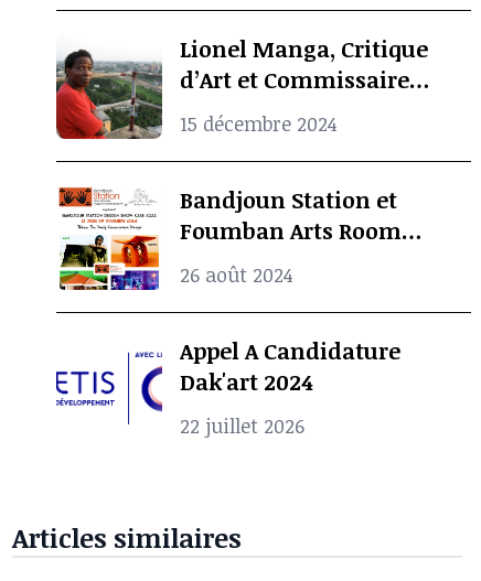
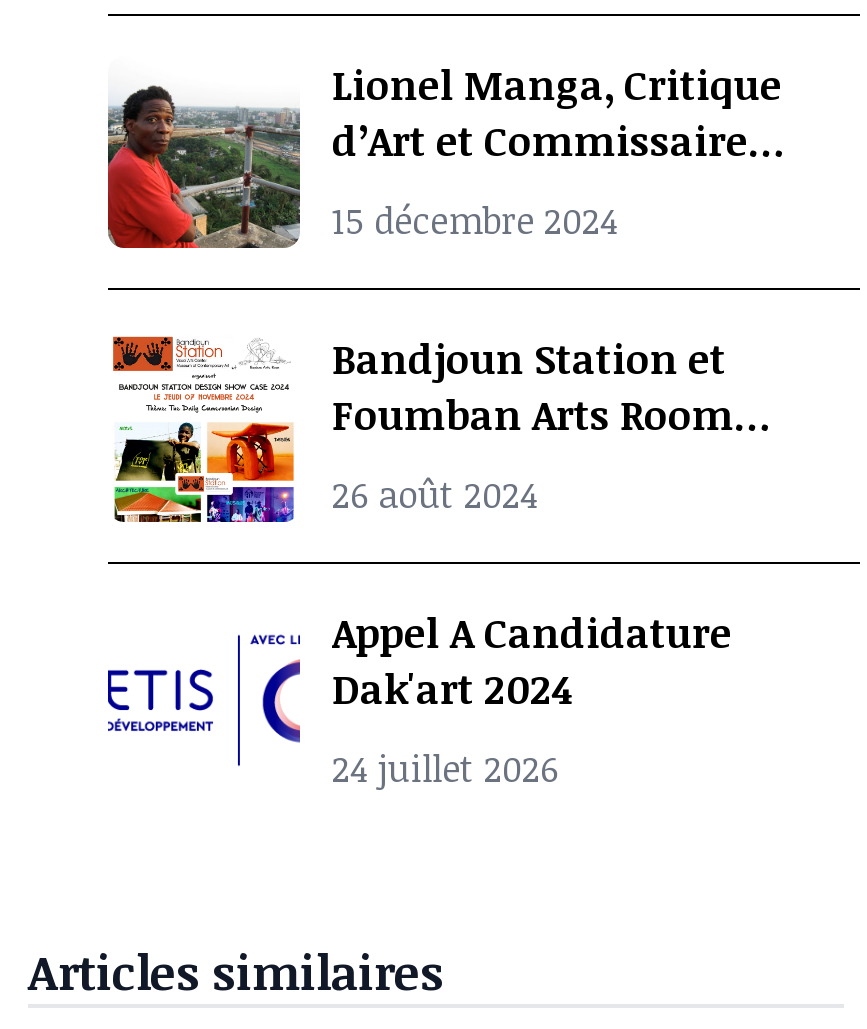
[180,413,304,439] 22 juillet 2026 -> [332,745,558,793] 24 juillet 2026

